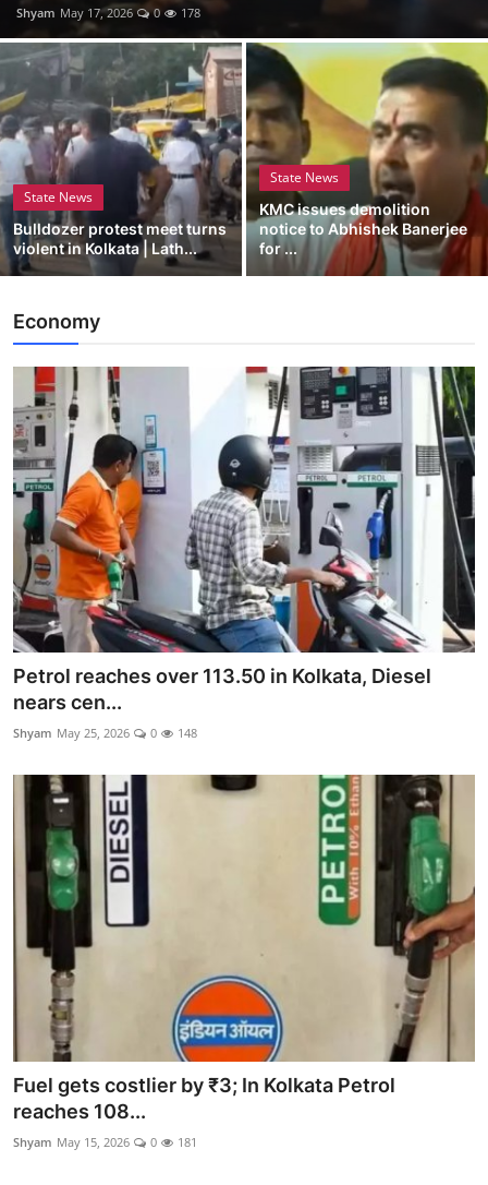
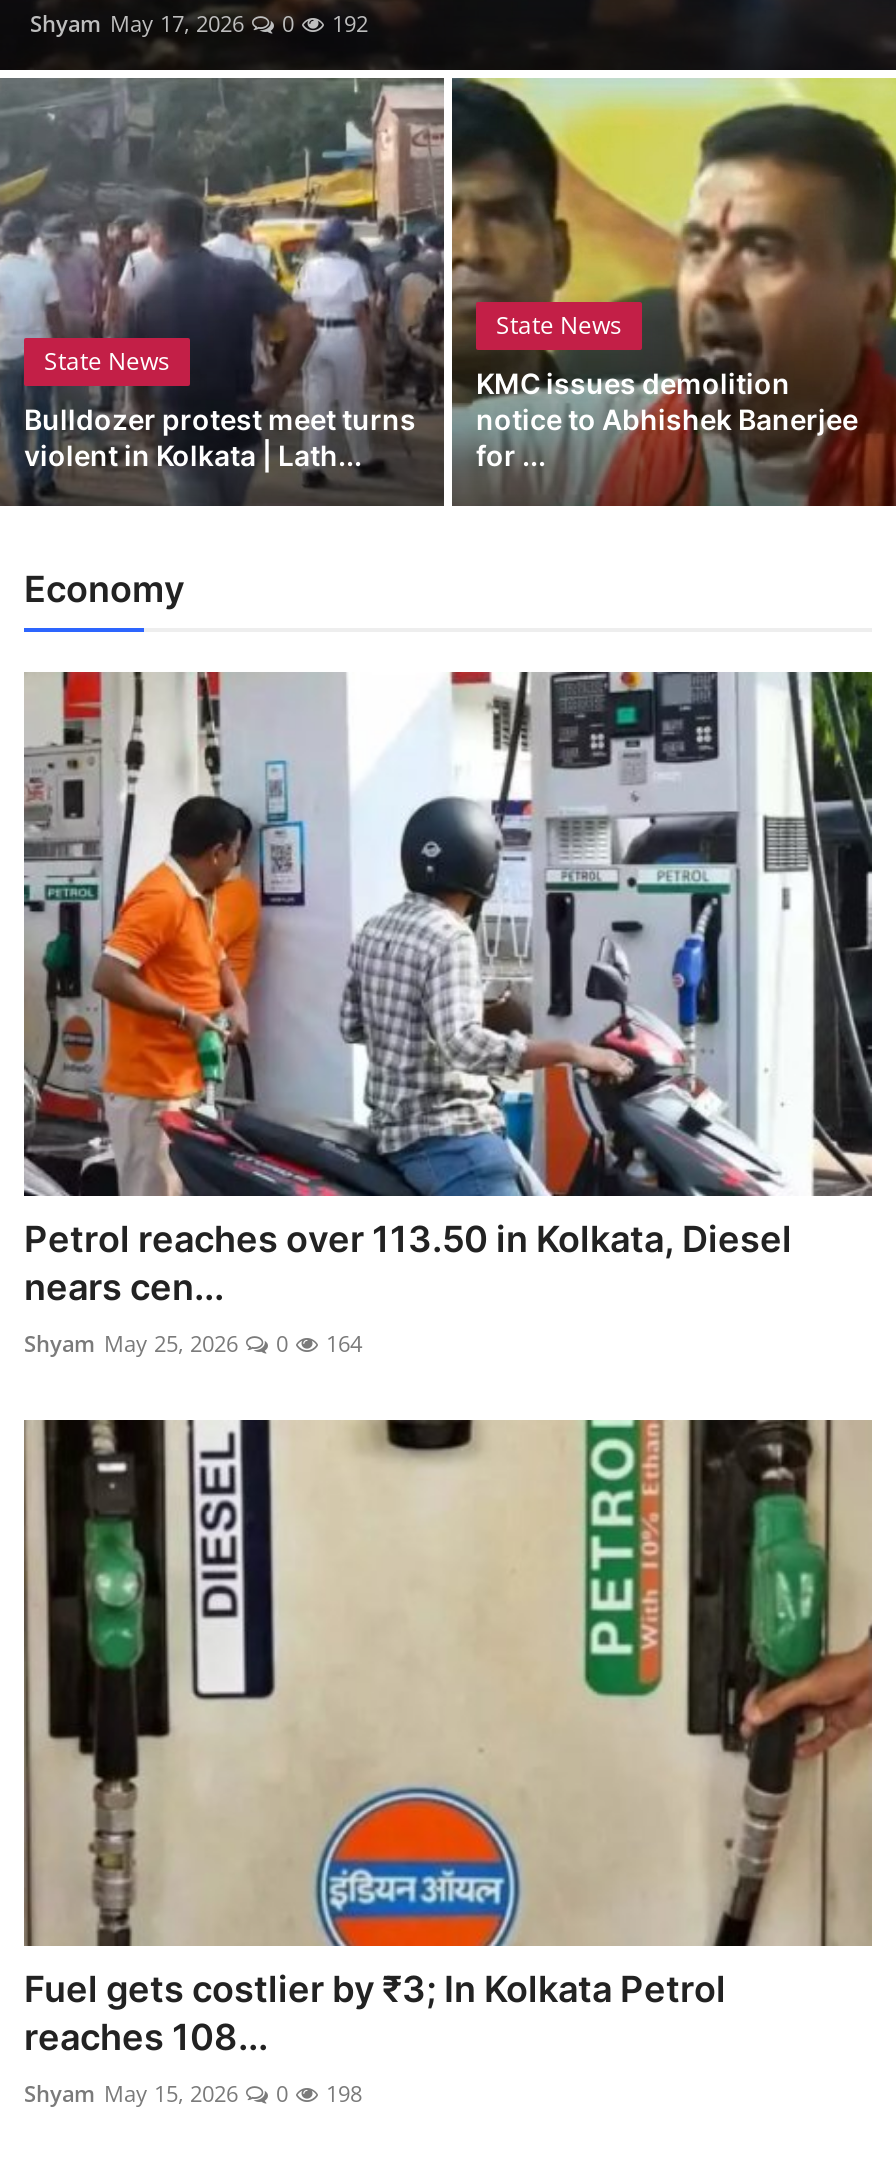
[16,4,200,21] Shyam May 17, 2026 0 178 -> [30,8,368,38] Shyam May 17, 2026 0 192
[13,725,197,741] Shyam May 25, 2026 0 148 -> [24,1329,362,1359] Shyam May 25, 2026 0 164
[13,1134,197,1150] Shyam May 15, 2026 0 181 -> [24,2078,362,2108] Shyam May 15, 2026 0 198

